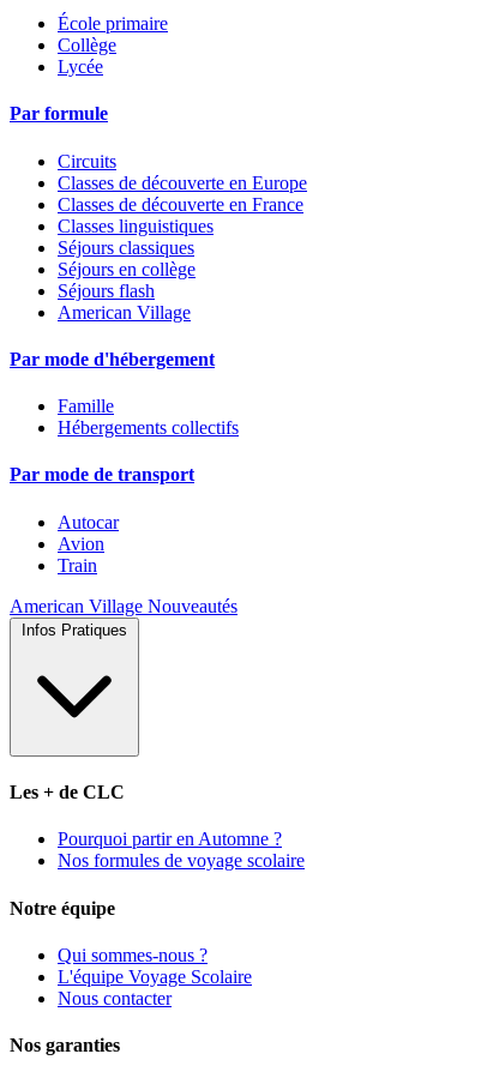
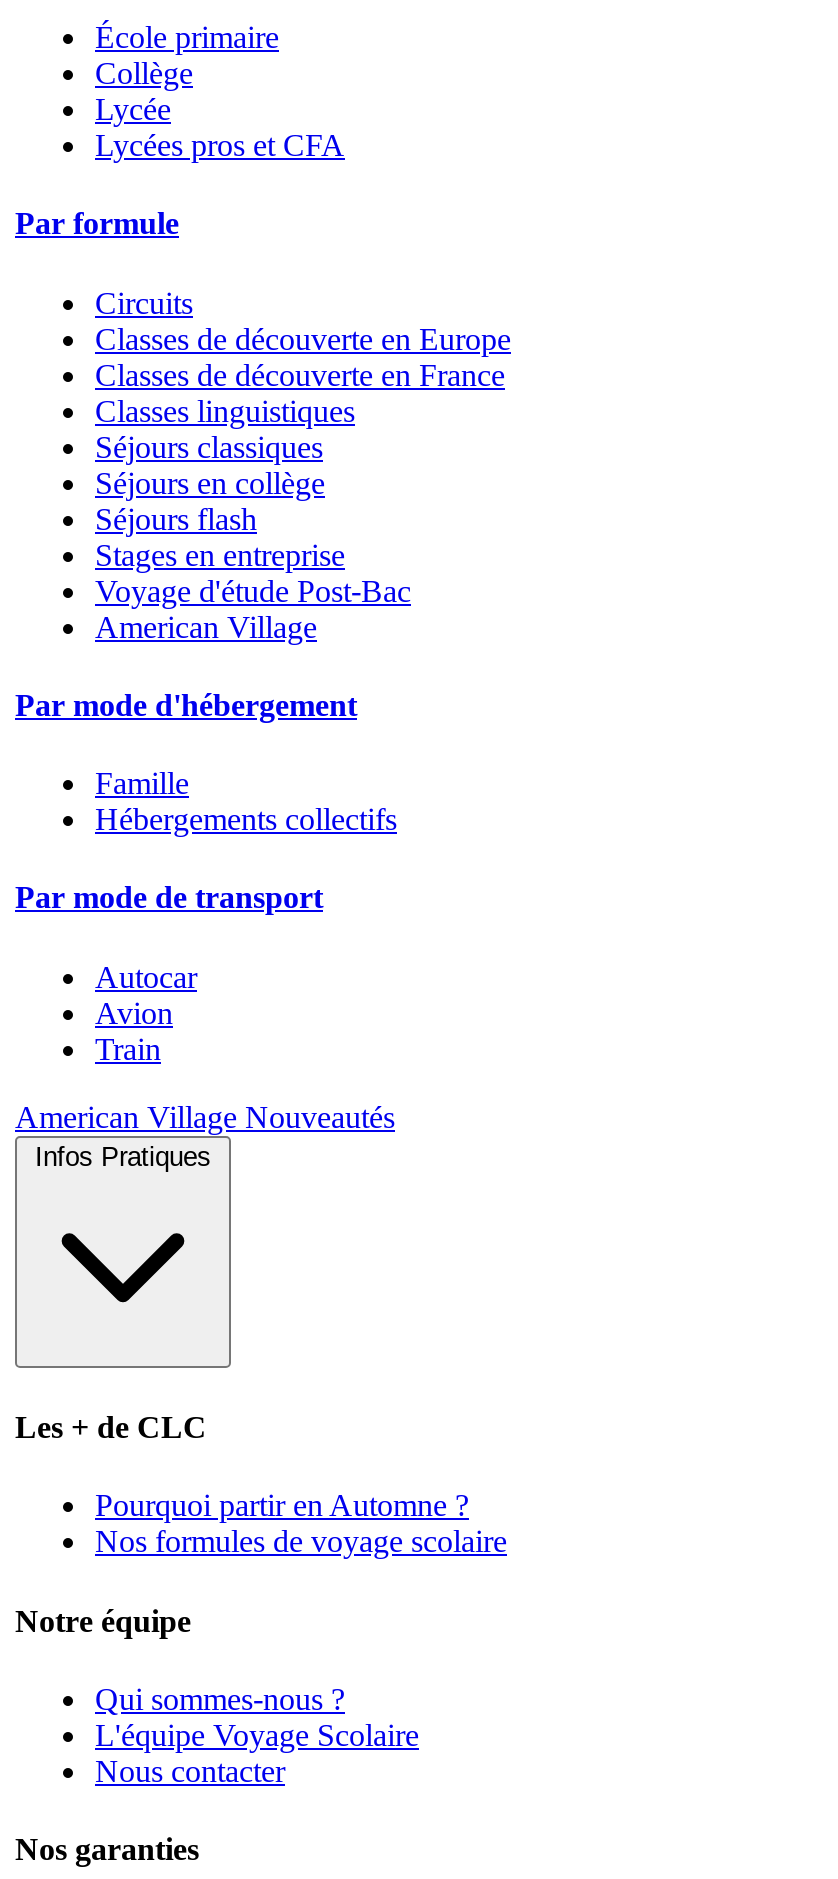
none -> [95,128,345,162] Lycées pros et CFA
none -> [95,537,411,607] Stages en entreprise | Voyage d'étude Post-Bac

